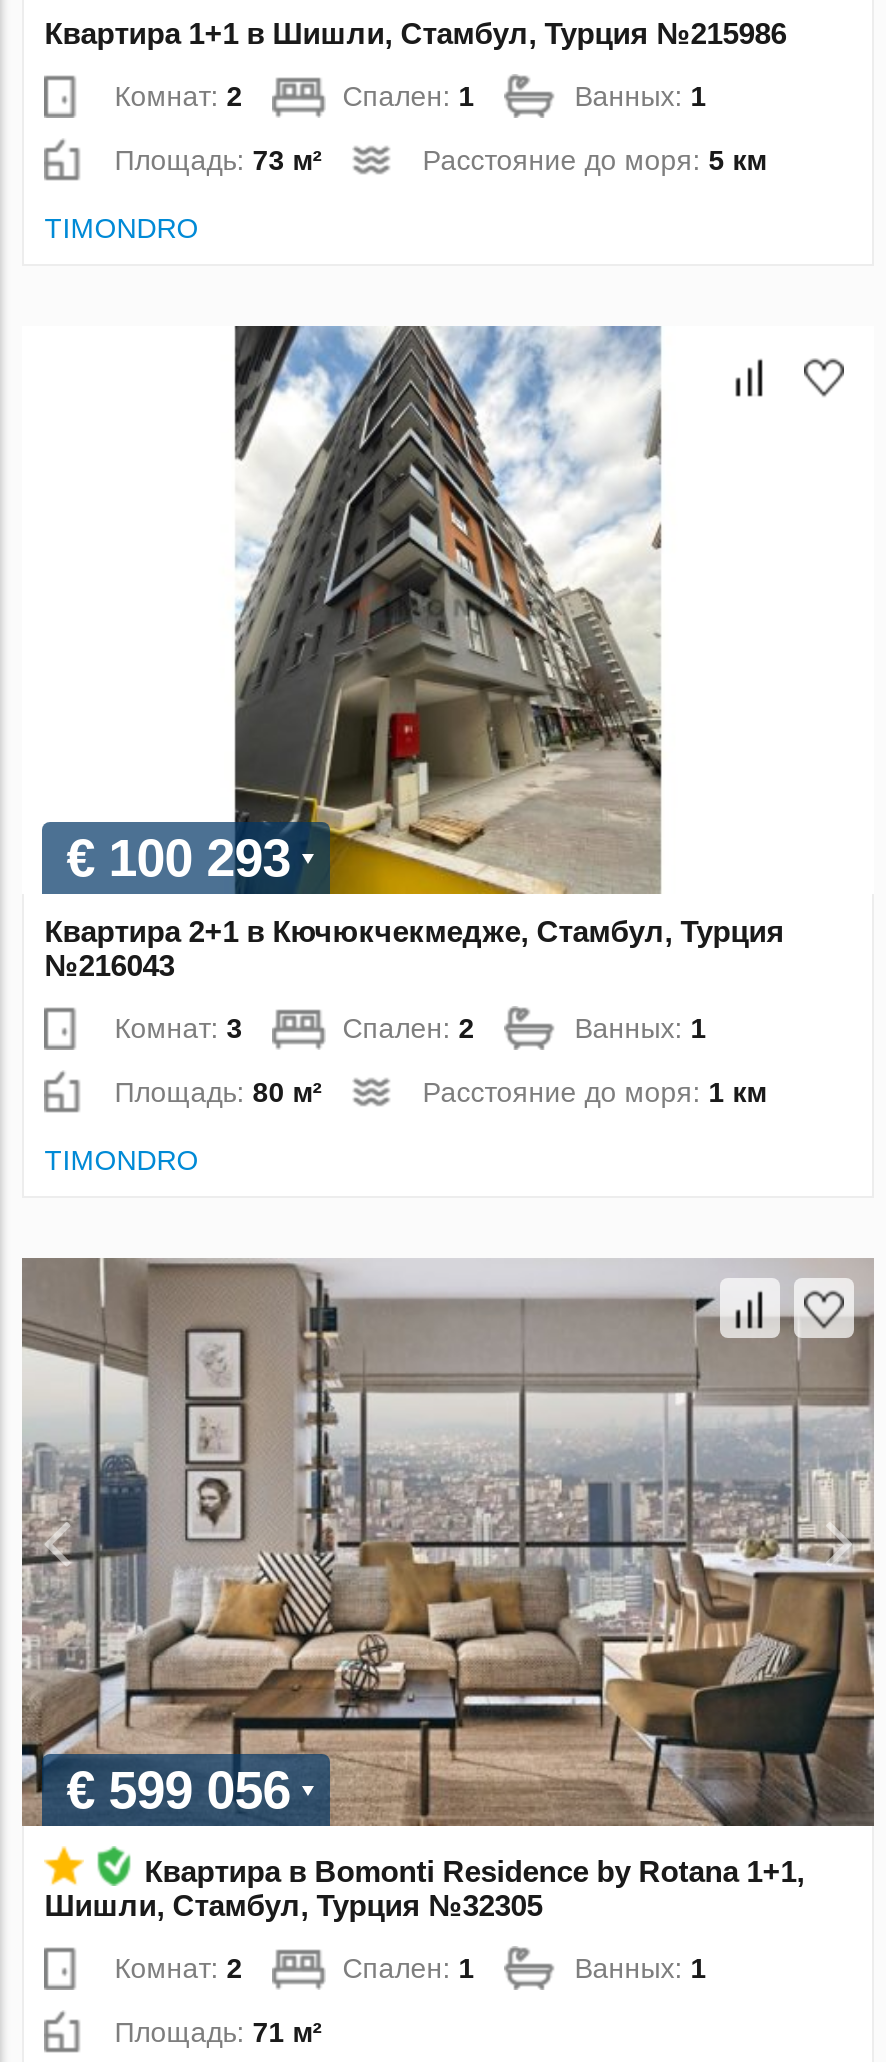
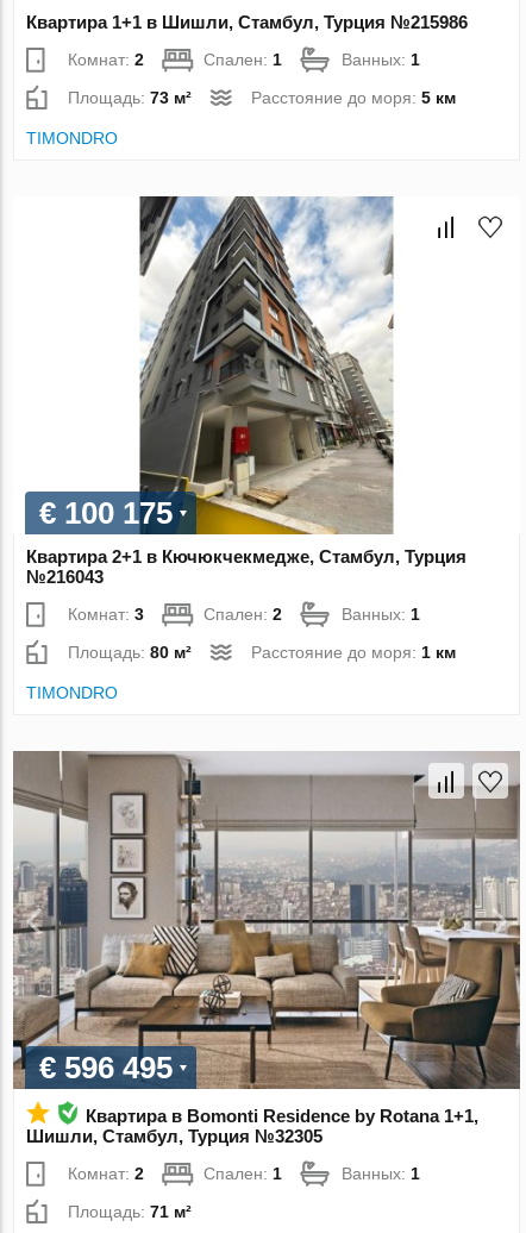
[66,828,290,888] € 100 293 -> [40,495,173,531] € 100 175
[66,1759,290,1819] € 599 056 -> [40,1049,173,1085] € 596 495

